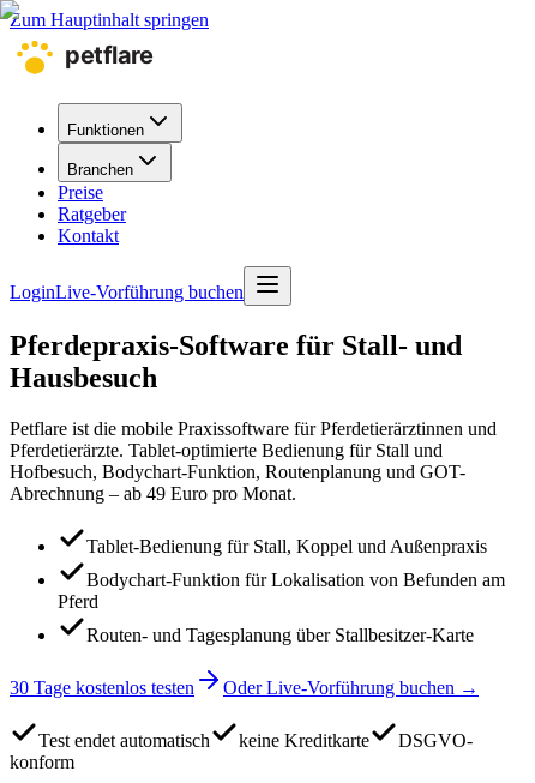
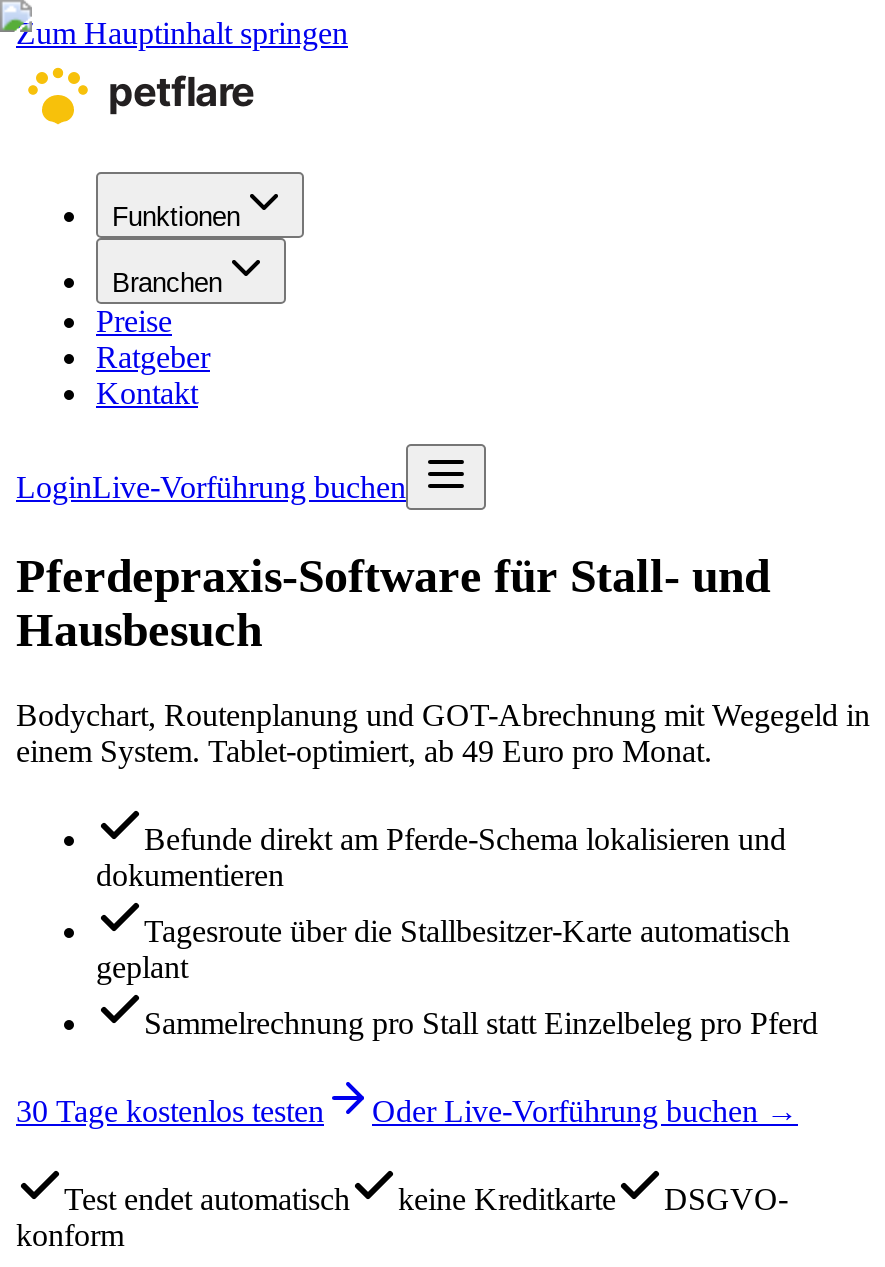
[10,418,497,503] Petflare ist die mobile Praxissoftware für Pferdetierärztinnen und | Pferdetierärzte. Tablet-optimierte Bedienung für Stall und | Hofbesuch, Bodychart-Funktion, Routenplanung und GOT- | Abrechnung – ab 49 Euro pro Monat. -> [16,698,870,768] Bodychart, Routenplanung und GOT-Abrechnung mit Wegegeld in | einem System. Tablet-optimiert, ab 49 Euro pro Monat.
[86,536,487,556] Tablet-Bedienung für Stall, Koppel und Außenpraxis -> [96,822,786,892] Befunde direkt am Pferde-Schema lokalisieren und | dokumentieren
[58,569,505,611] Bodychart-Funktion für Lokalisation von Befunden am | Pferd -> [96,914,790,984] Tagesroute über die Stallbesitzer-Karte automatisch | geplant
[86,624,474,645] Routen- und Tagesplanung über Stallbesitzer-Karte -> [144,1006,818,1040] Sammelrechnung pro Stall statt Einzelbeleg pro Pferd

